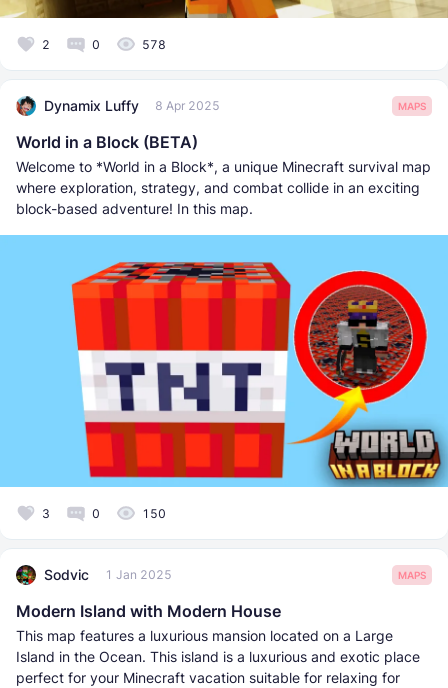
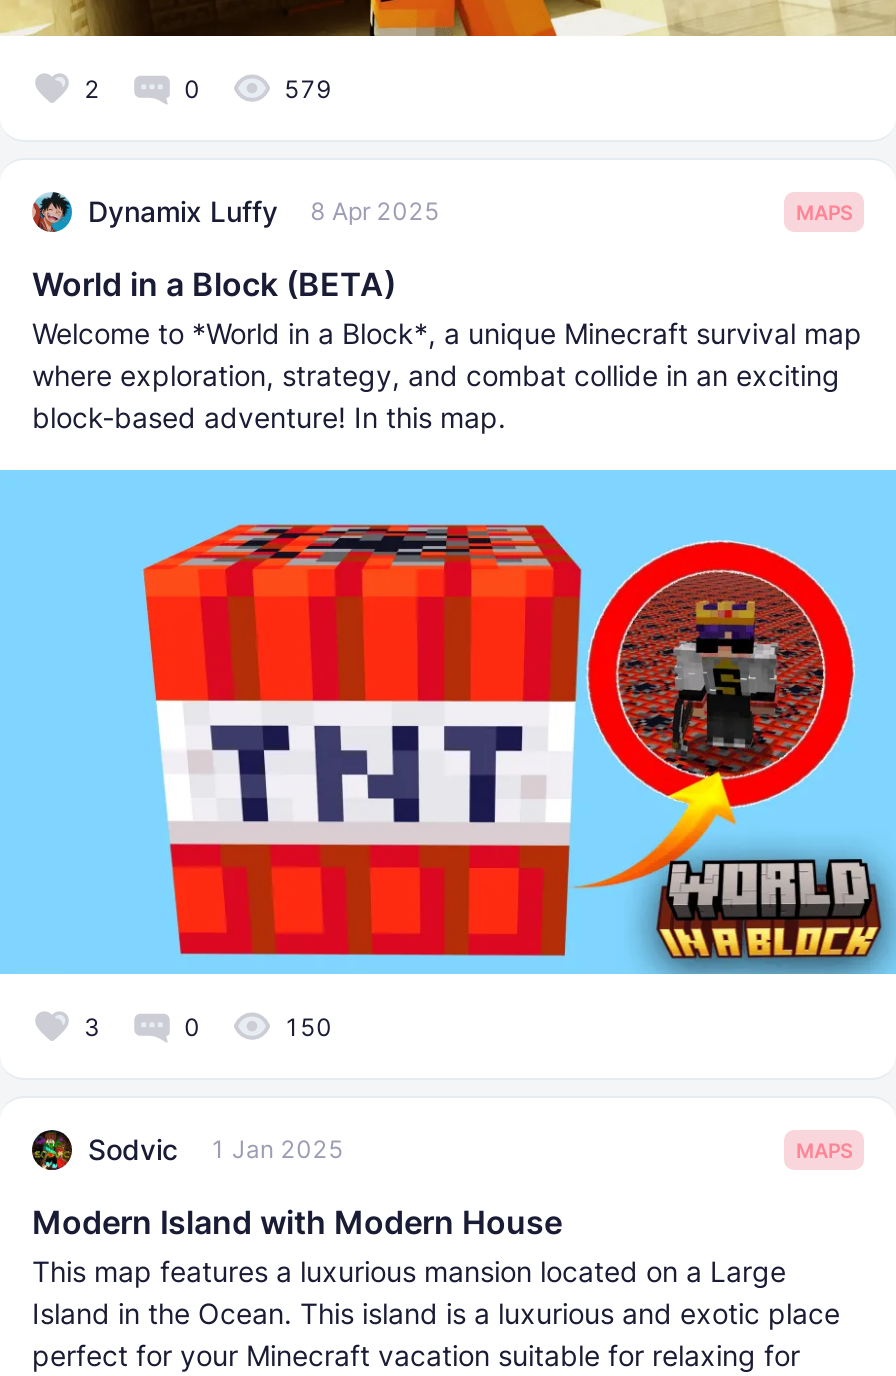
[142,37,166,52] 578 -> [284,74,332,104] 579

